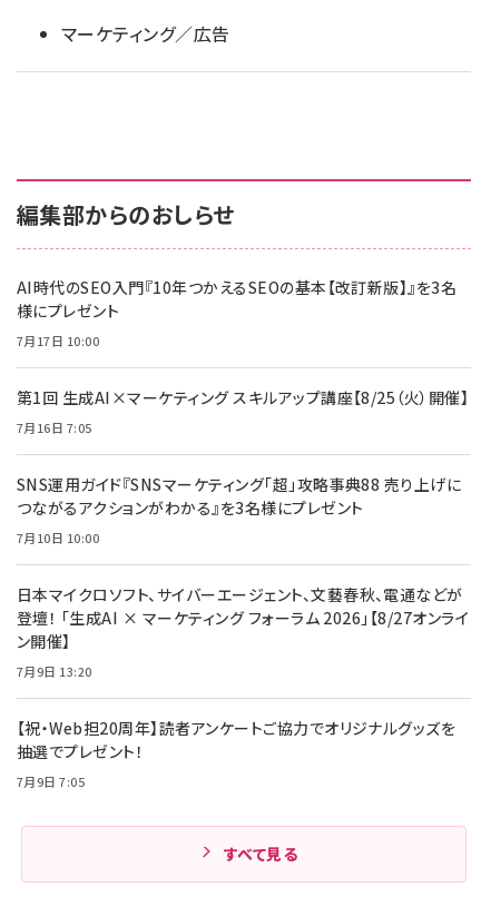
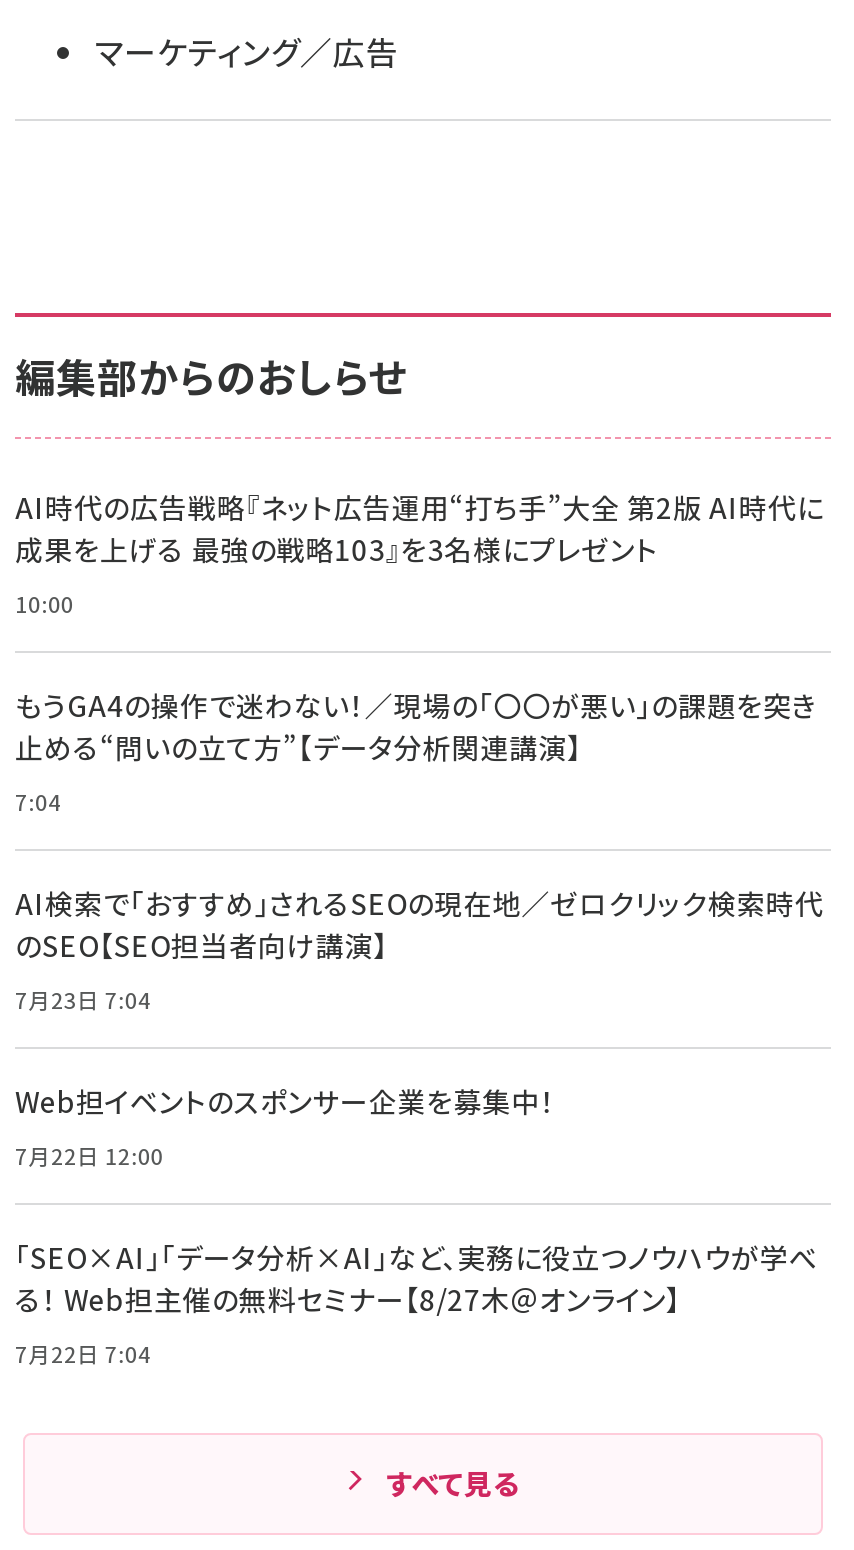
[17,276,457,349] AI時代のSEO入門『10年つかえるSEOの基本【改訂新版】』を3名 | 様にプレゼント | 7月17日 10:00 -> [15,487,824,619] AI時代の広告戦略『ネット広告運用“打ち手”大全 第2版 AI時代に | 成果を上げる 最強の戦略103』を3名様にプレゼント | 10:00
[17,386,469,436] 第1回 生成AI×マーケティング スキルアップ講座【8/25（火）開催】 | 7月16日 7:05 -> [15,685,817,817] もうGA4の操作で迷わない！／現場の「〇〇が悪い」の課題を突き | 止める“問いの立て方”【データ分析関連講演】 | 7:04
[17,473,461,546] SNS運用ガイド『SNSマーケティング「超」攻略事典88 売り上げに | つながるアクションがわかる』を3名様にプレゼント | 7月10日 10:00 -> [15,883,824,1015] AI検索で「おすすめ」されるSEOの現在地／ゼロクリック検索時代 | のSEO【SEO担当者向け講演】 | 7月23日 7:04
[17,583,469,680] 日本マイクロソフト、サイバーエージェント、文藝春秋、電通などが | 登壇！ 「生成AI × マーケティング フォーラム 2026」【8/27オンライ | ン開催】 | 7月9日 13:20 -> [15,1081,555,1171] Web担イベントのスポンサー企業を募集中！ | 7月22日 12:00
[17,717,456,790] 【祝・Web担20周年】読者アンケートご協力でオリジナルグッズを | 抽選でプレゼント！ | 7月9日 7:05 -> [15,1237,818,1369] 「SEO×AI」「データ分析×AI」など、実務に役立つノウハウが学べ | る！ Web担主催の無料セミナー【8/27木＠オンライン】 | 7月22日 7:04

